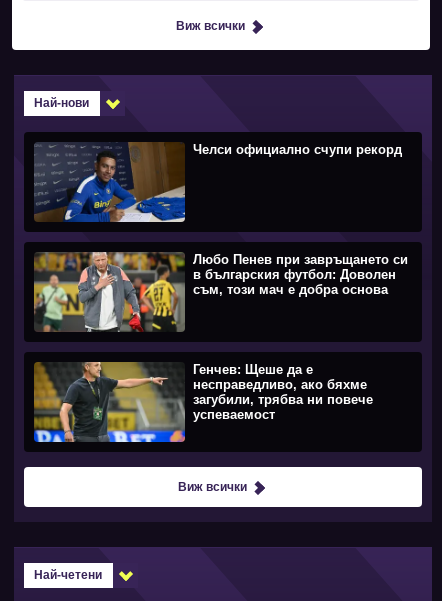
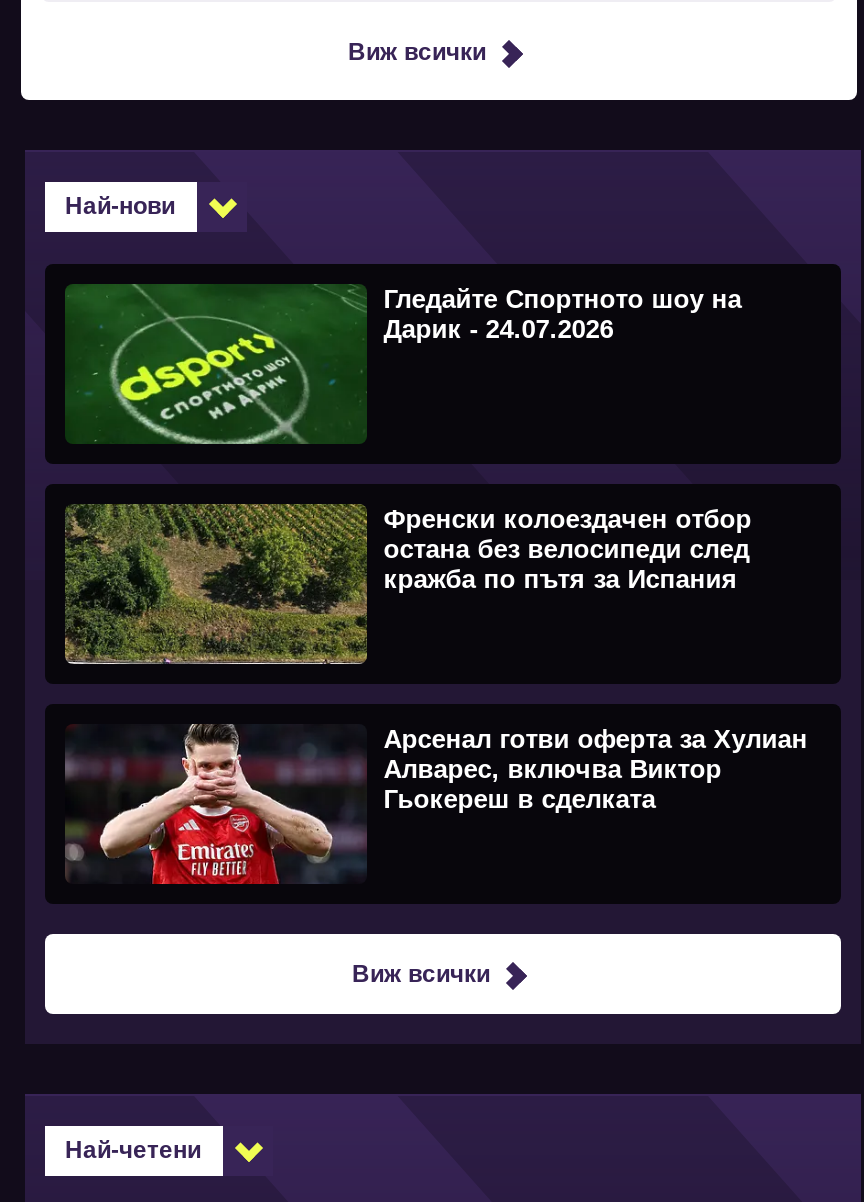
[34,142,402,223] [image] | Челси официално счупи рекорд -> [65,284,741,446] [image] | Гледайте Спортното шоу на | Дарик - 24.07.2026
[34,252,408,332] [image] | Любо Пенев при завръщането си | в българския футбол: Доволен | съм, този мач е добра основа -> [65,504,751,666] [image] | Френски колоездачен отбор | остана без велосипеди след | кражба по пътя за Испания
[33,361,373,443] [image] | Генчев: Щеше да е | несправедливо, ако бяхме | загубили, трябва ни повече | успеваемост -> [65,724,807,886] [image] | Арсенал готви оферта за Хулиан | Алварес, включва Виктор | Гьокереш в сделката

